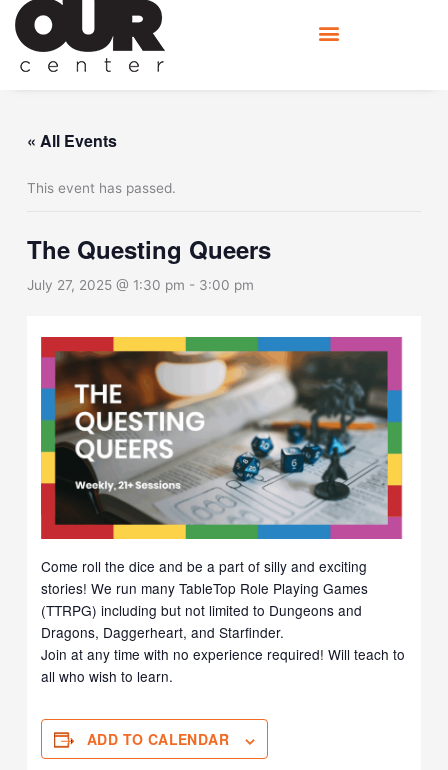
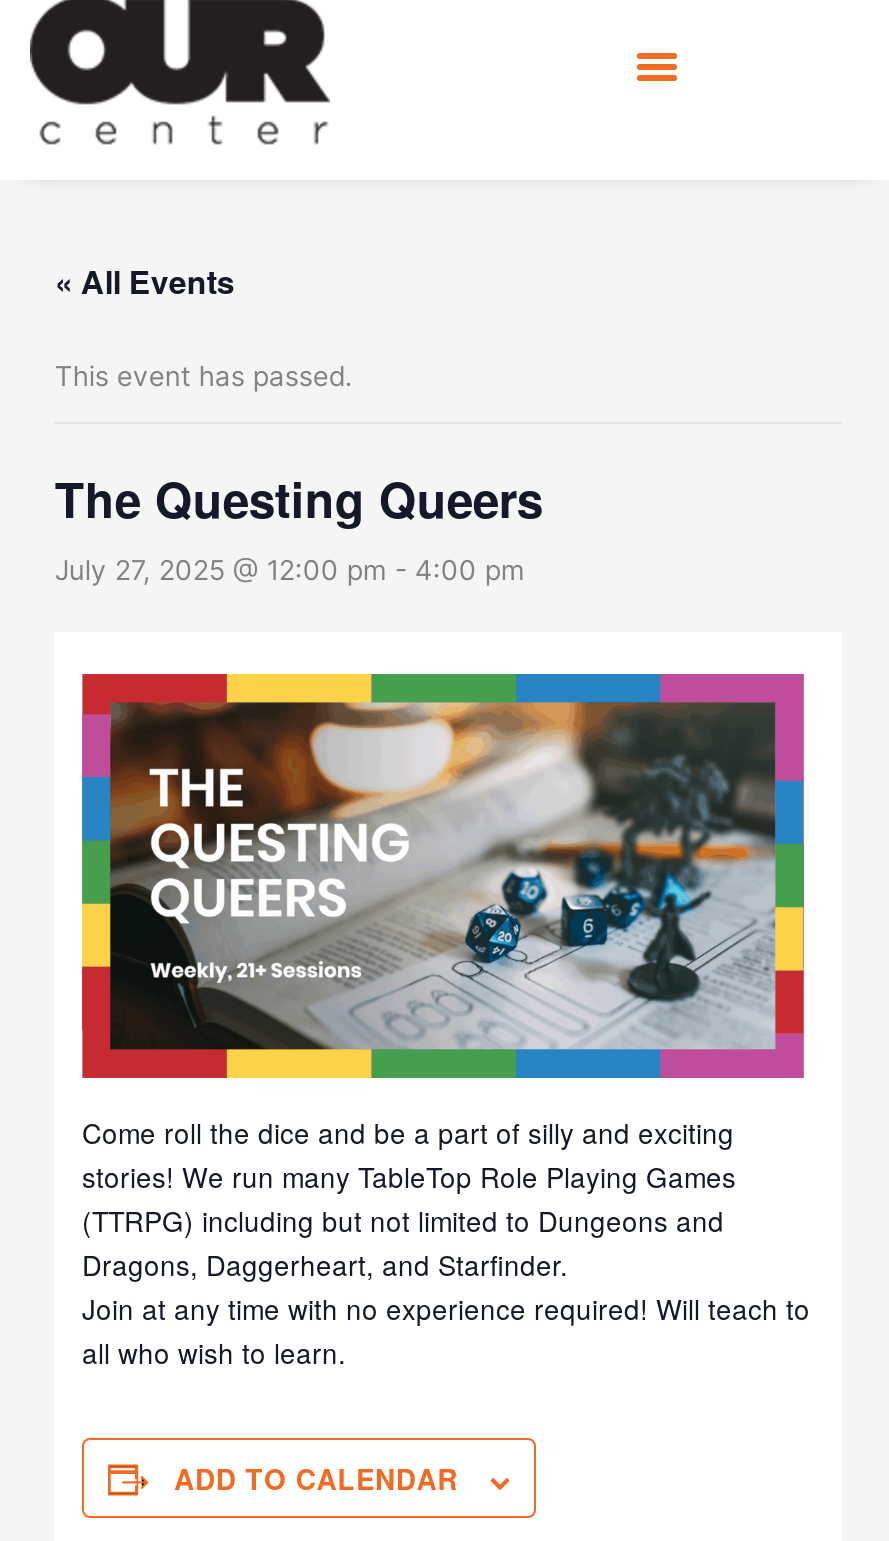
[27,277,254,293] July 27, 2025 @ 1:30 pm - 3:00 pm -> [55,554,525,586] July 27, 2025 @ 12:00 pm - 4:00 pm

